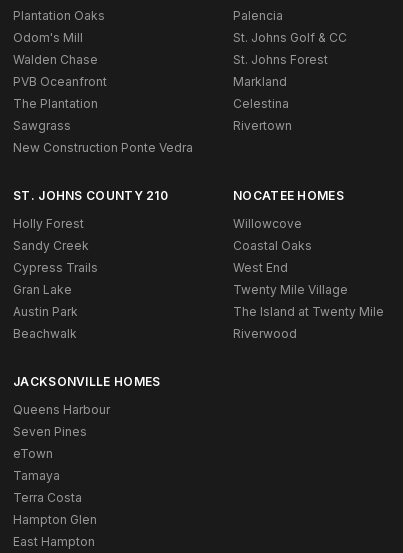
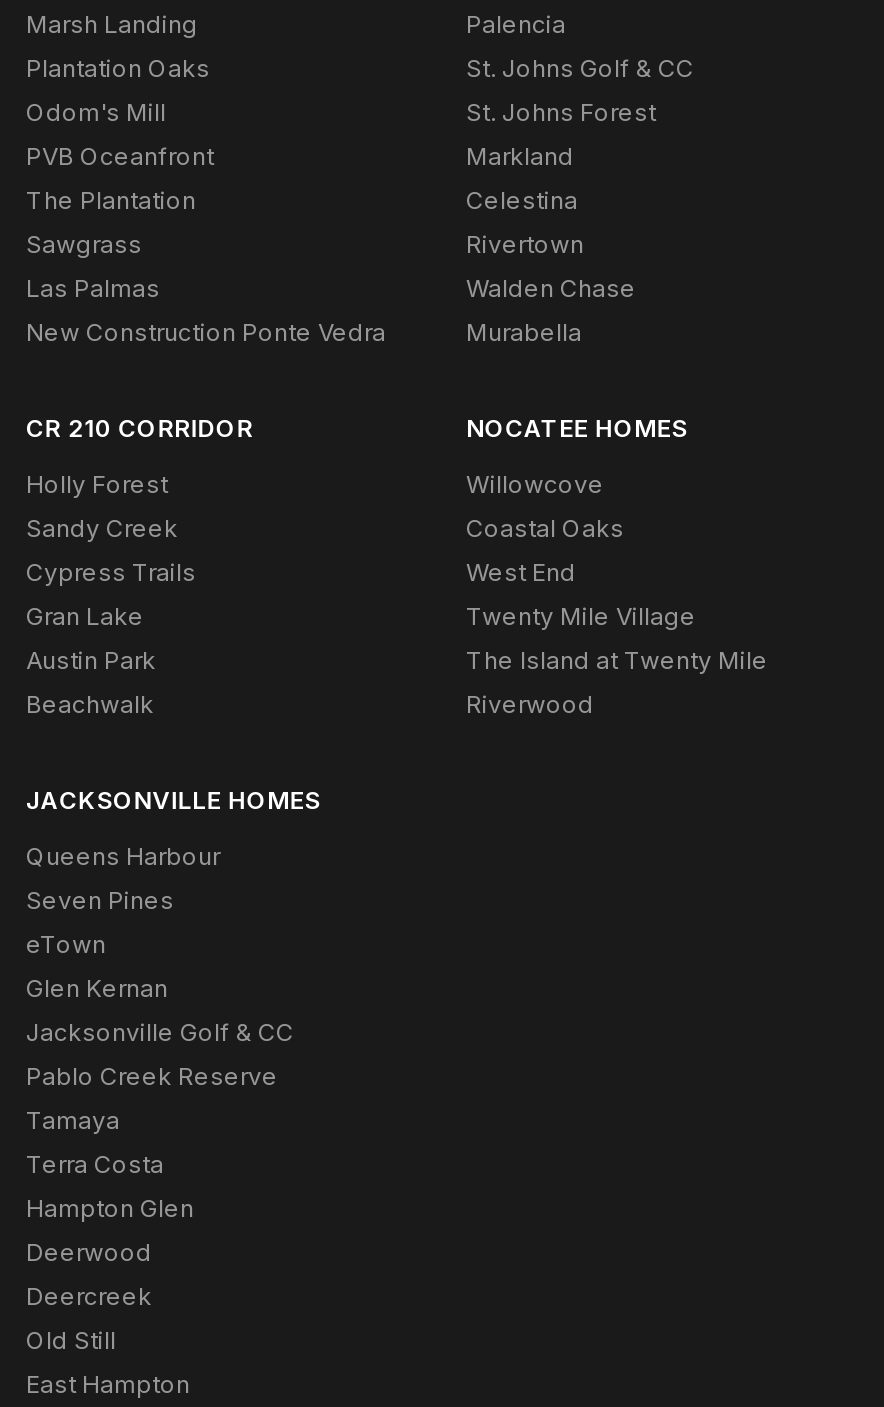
none -> [26,9,198,39] Marsh Landing
[13,52,98,67] Walden Chase -> none
none -> [26,273,160,303] Las Palmas
[13,188,168,203] ST. JOHNS COUNTY 210 -> [26,273,636,443] Walden Chase | Murabella | CR 210 CORRIDOR
none -> [26,973,294,1091] Glen Kernan | Jacksonville Golf & CC | Pablo Creek Reserve
none -> [26,1237,152,1355] Deerwood | Deercreek | Old Still

